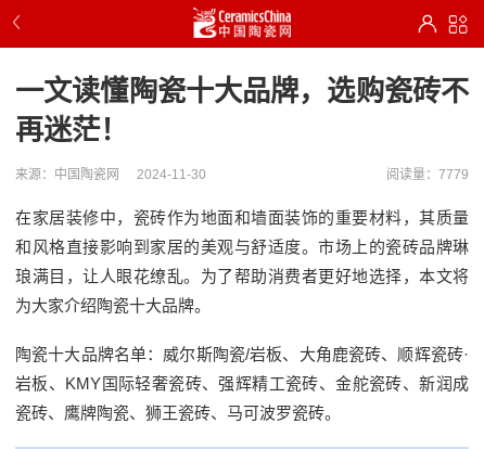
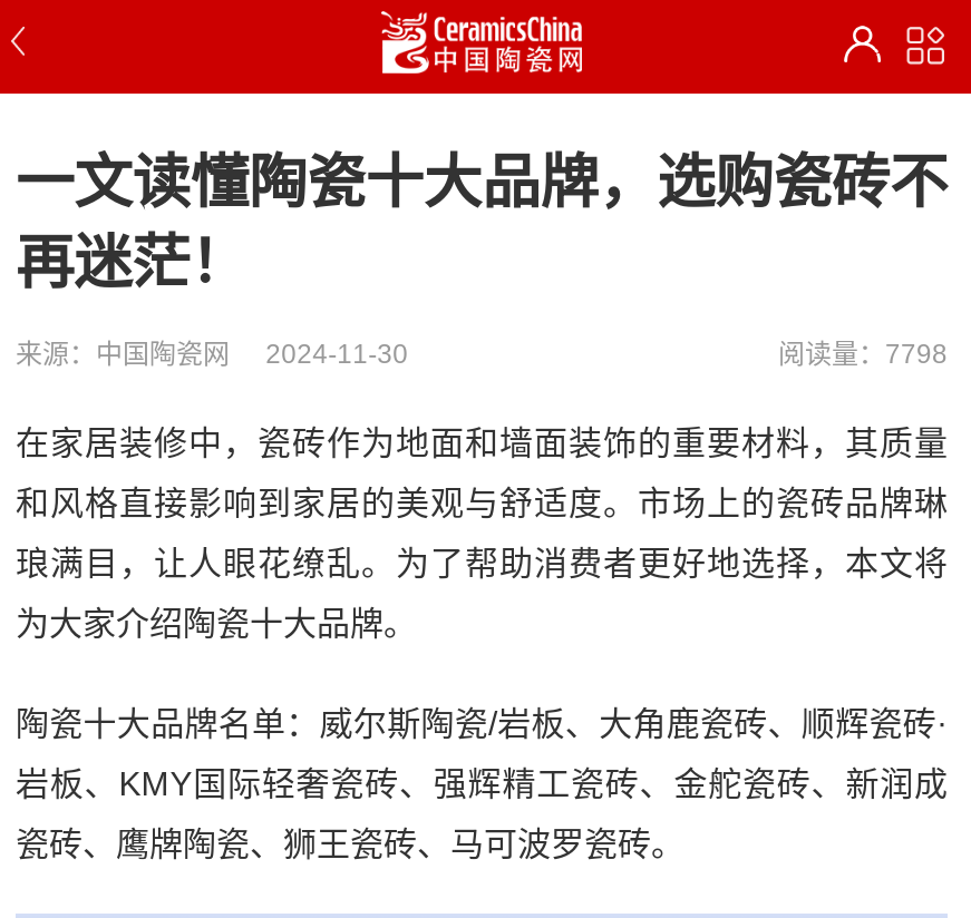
[386,167,469,182] 阅读量：7779 -> [778,339,948,370] 阅读量：7798

